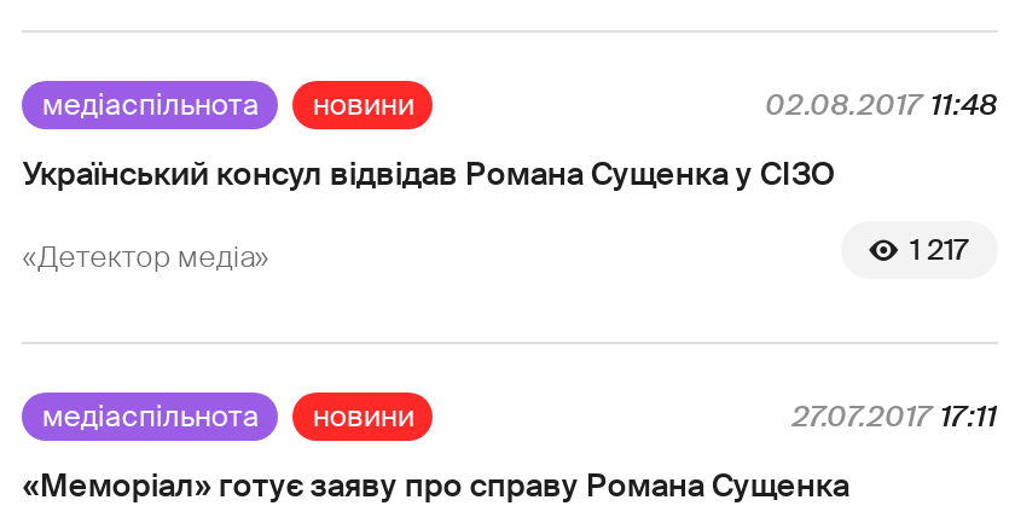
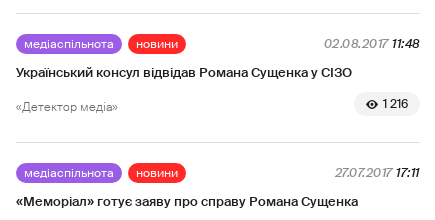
[910,231,968,270] 1 217 -> [383,96,408,112] 1 216

